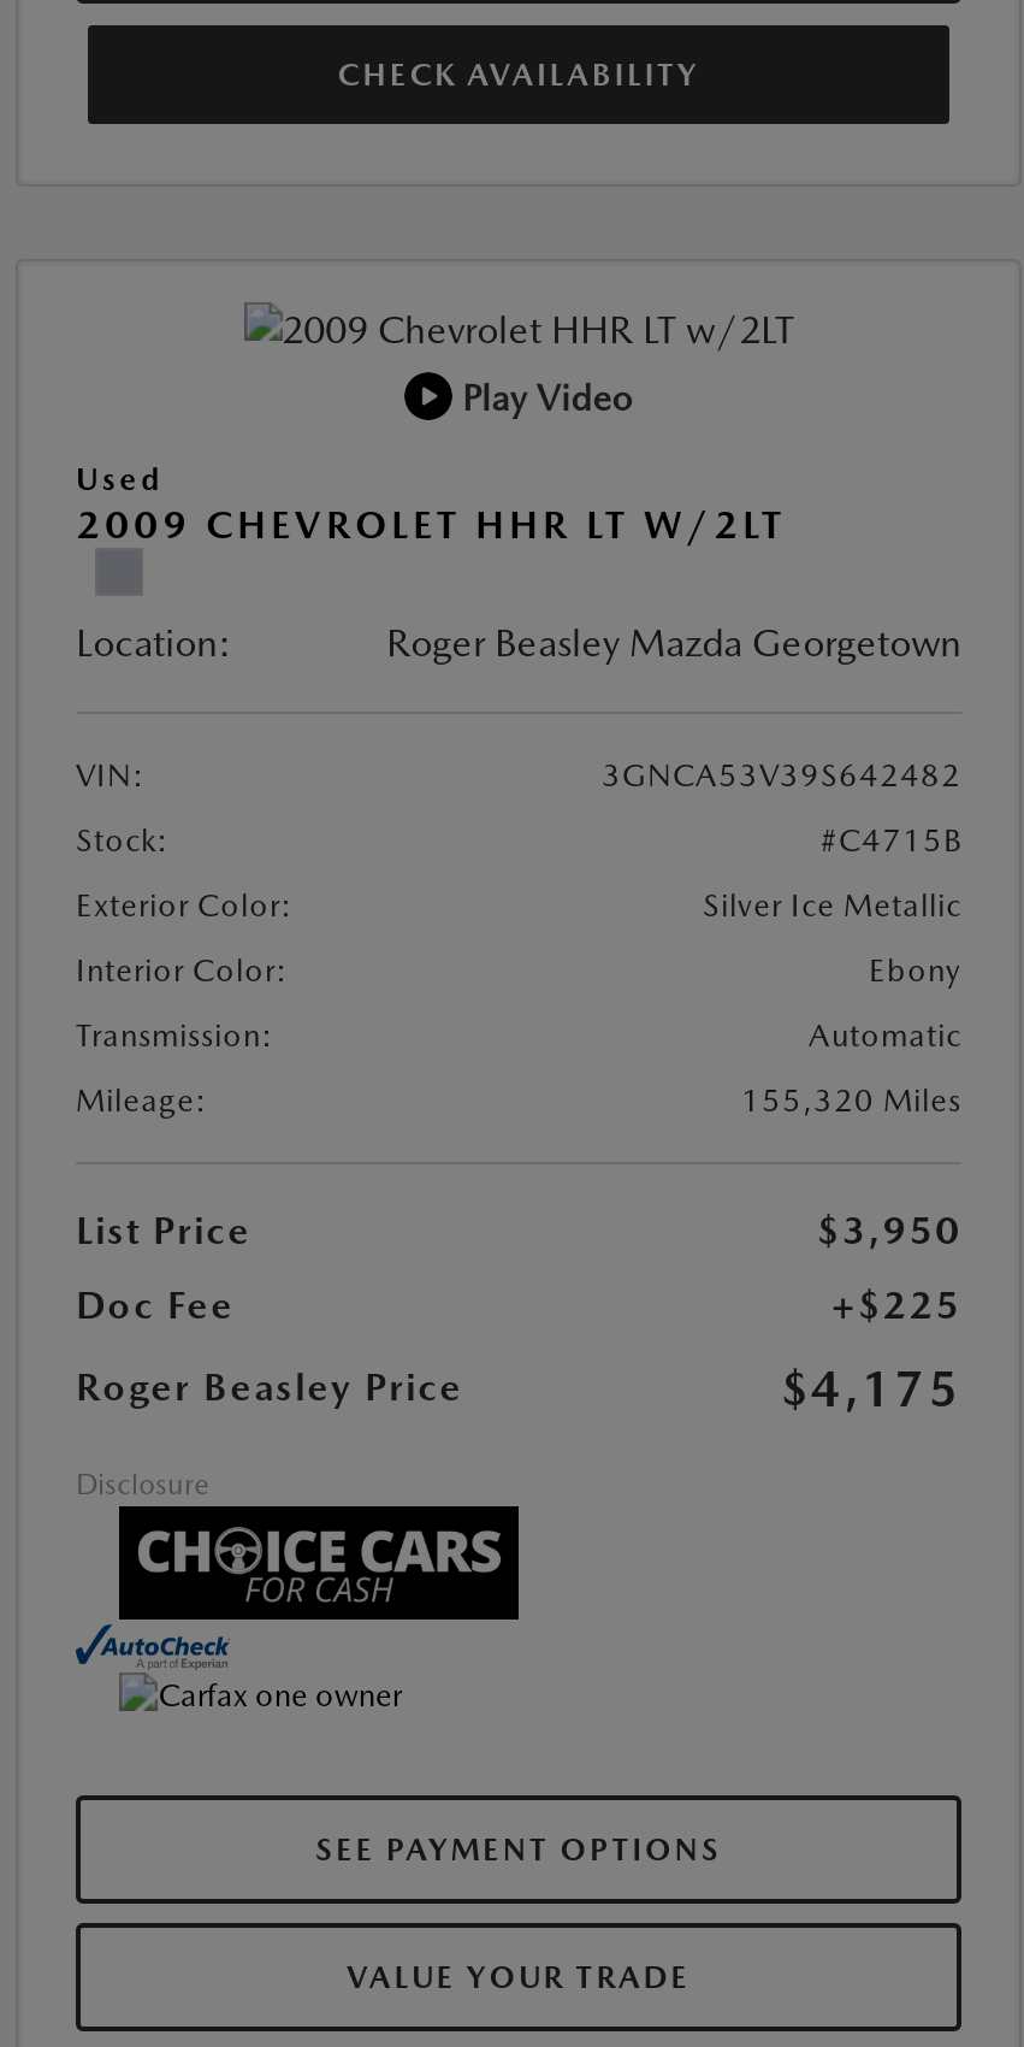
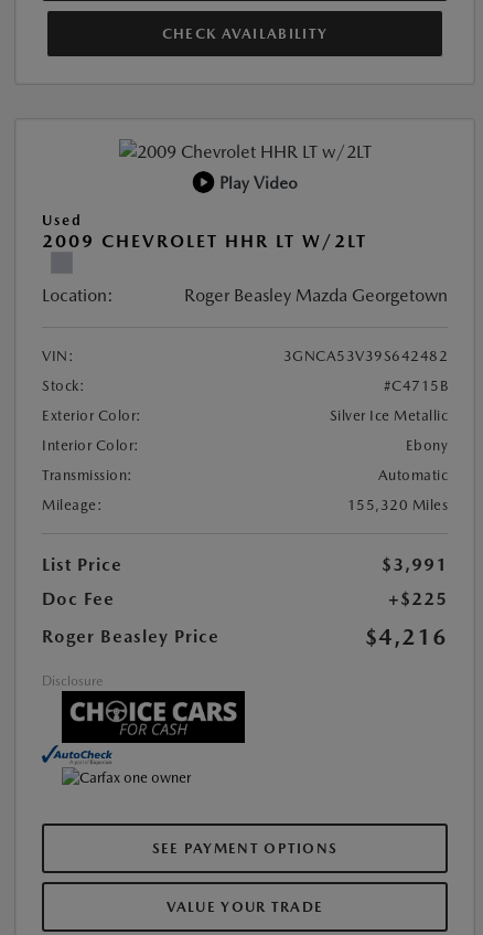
[817,1208,961,1254] $3,950 -> [382,554,448,575] $3,991
[781,1360,961,1418] $4,175 -> [365,623,448,650] $4,216

